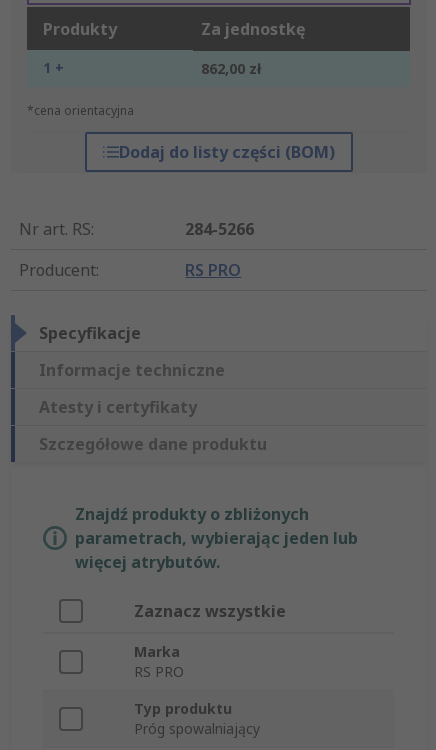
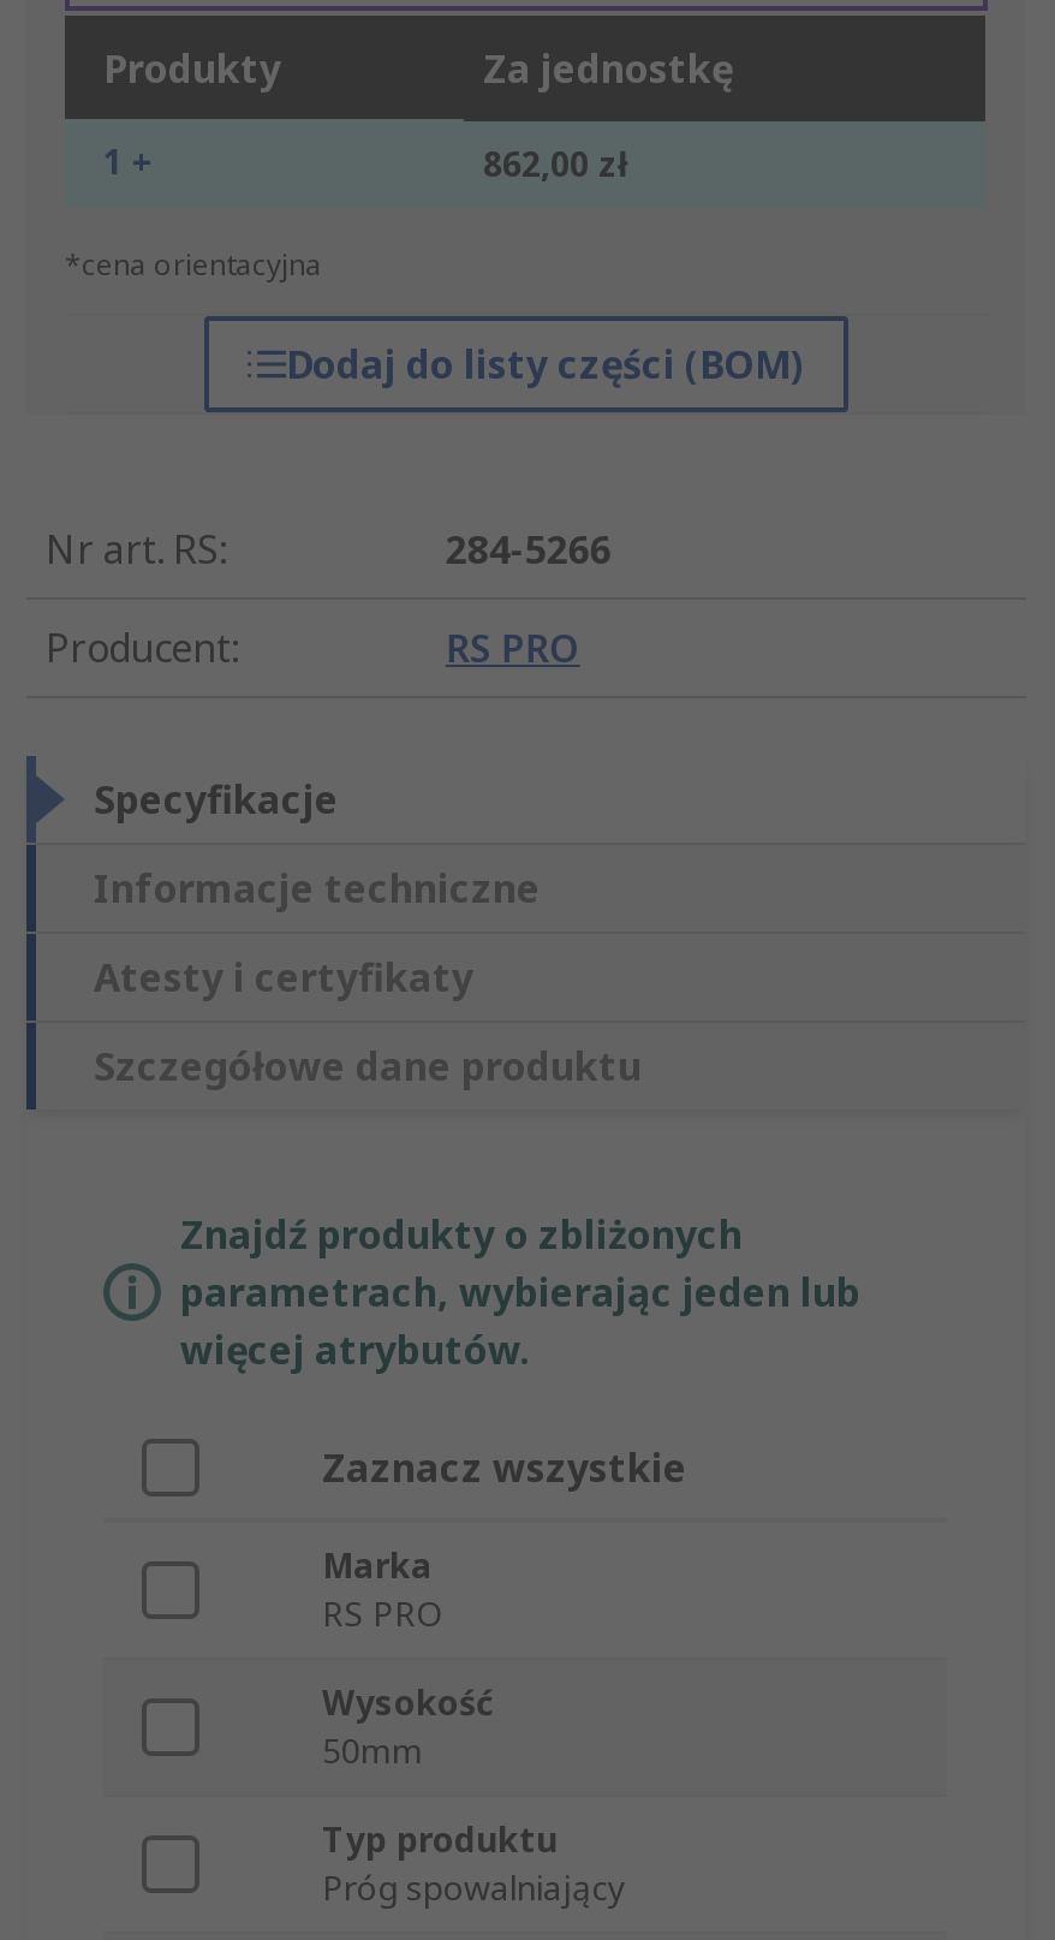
none -> [322,1680,493,1774] Wysokość | 50mm

